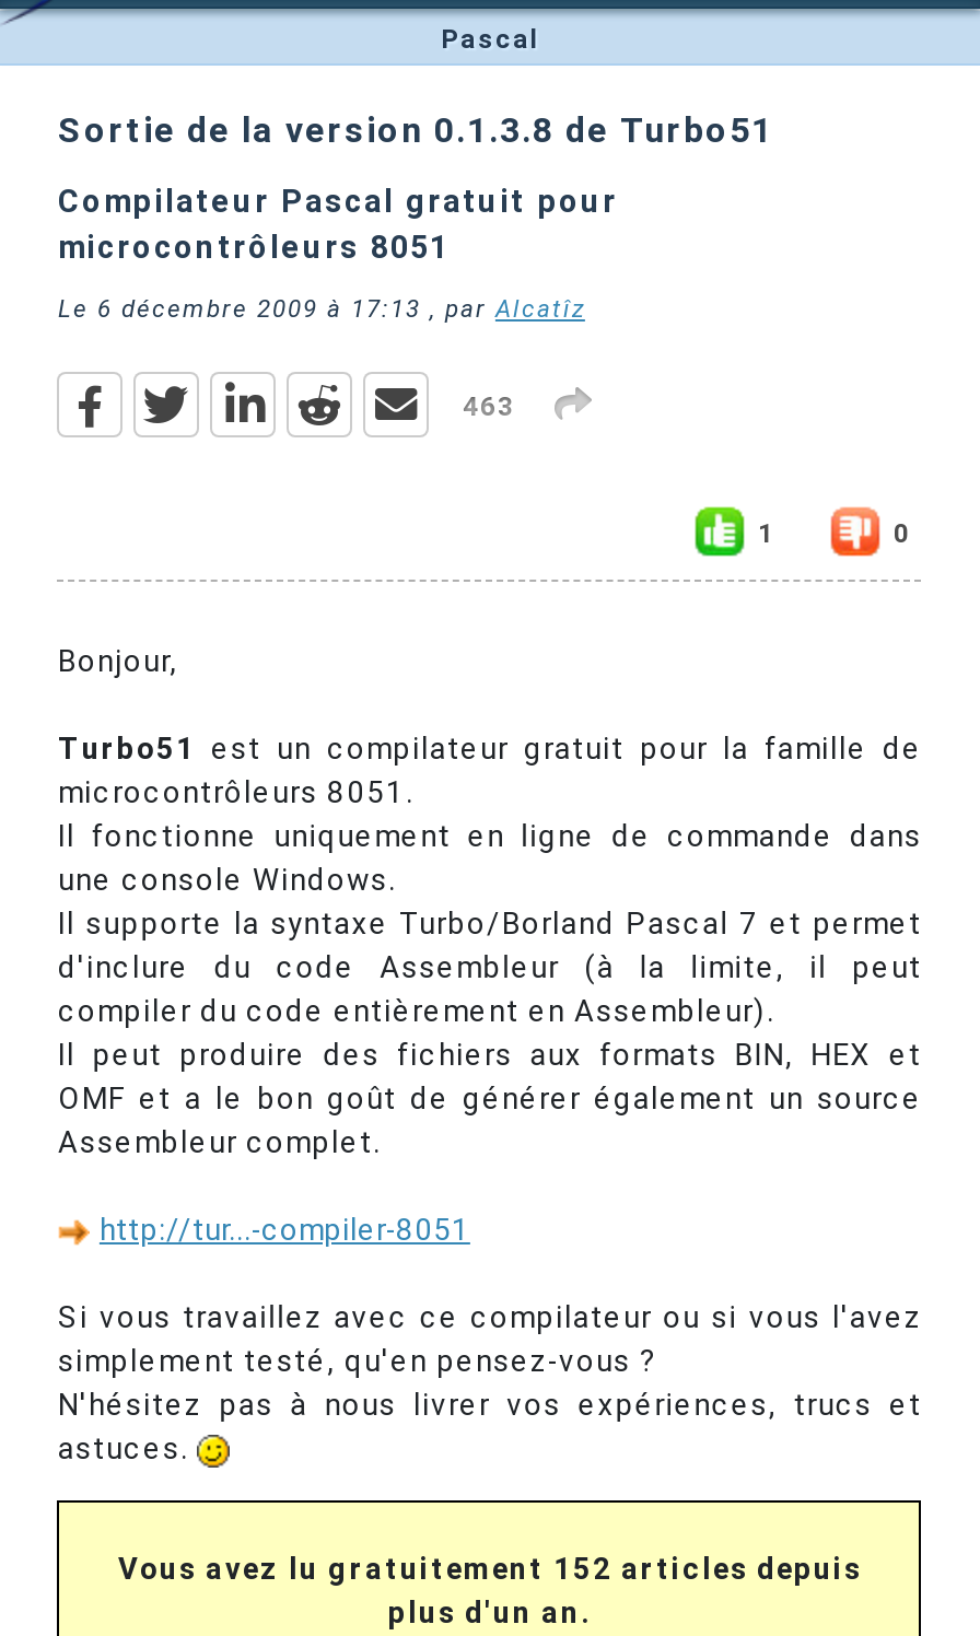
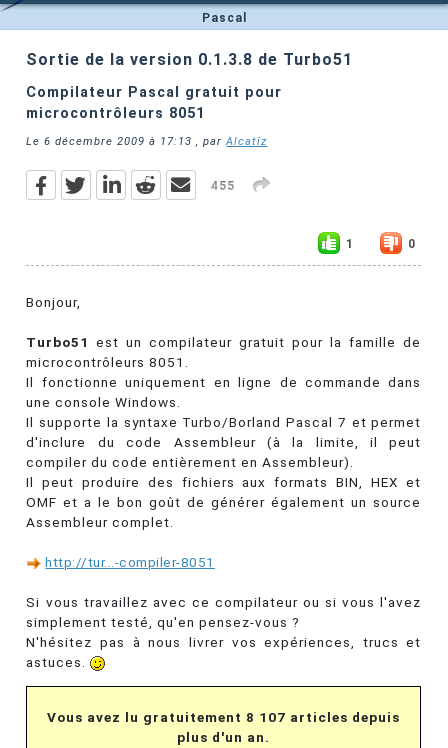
[462,392,515,423] 463 -> [211,179,235,193] 455
[118,1551,862,1586] Vous avez lu gratuitement 152 articles depuis -> [47,709,400,725] Vous avez lu gratuitement 8 107 articles depuis

